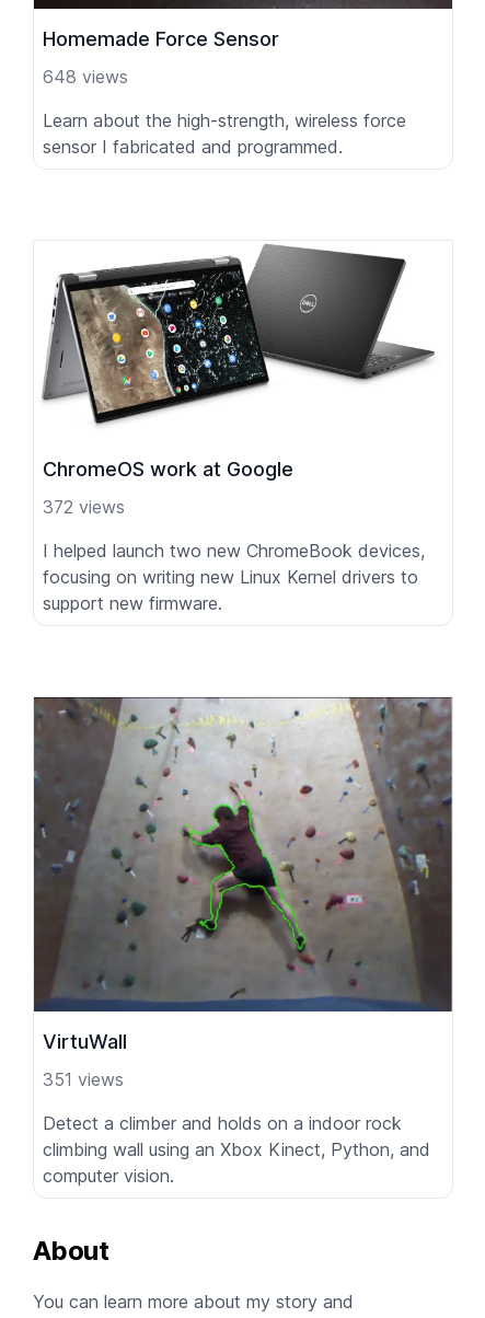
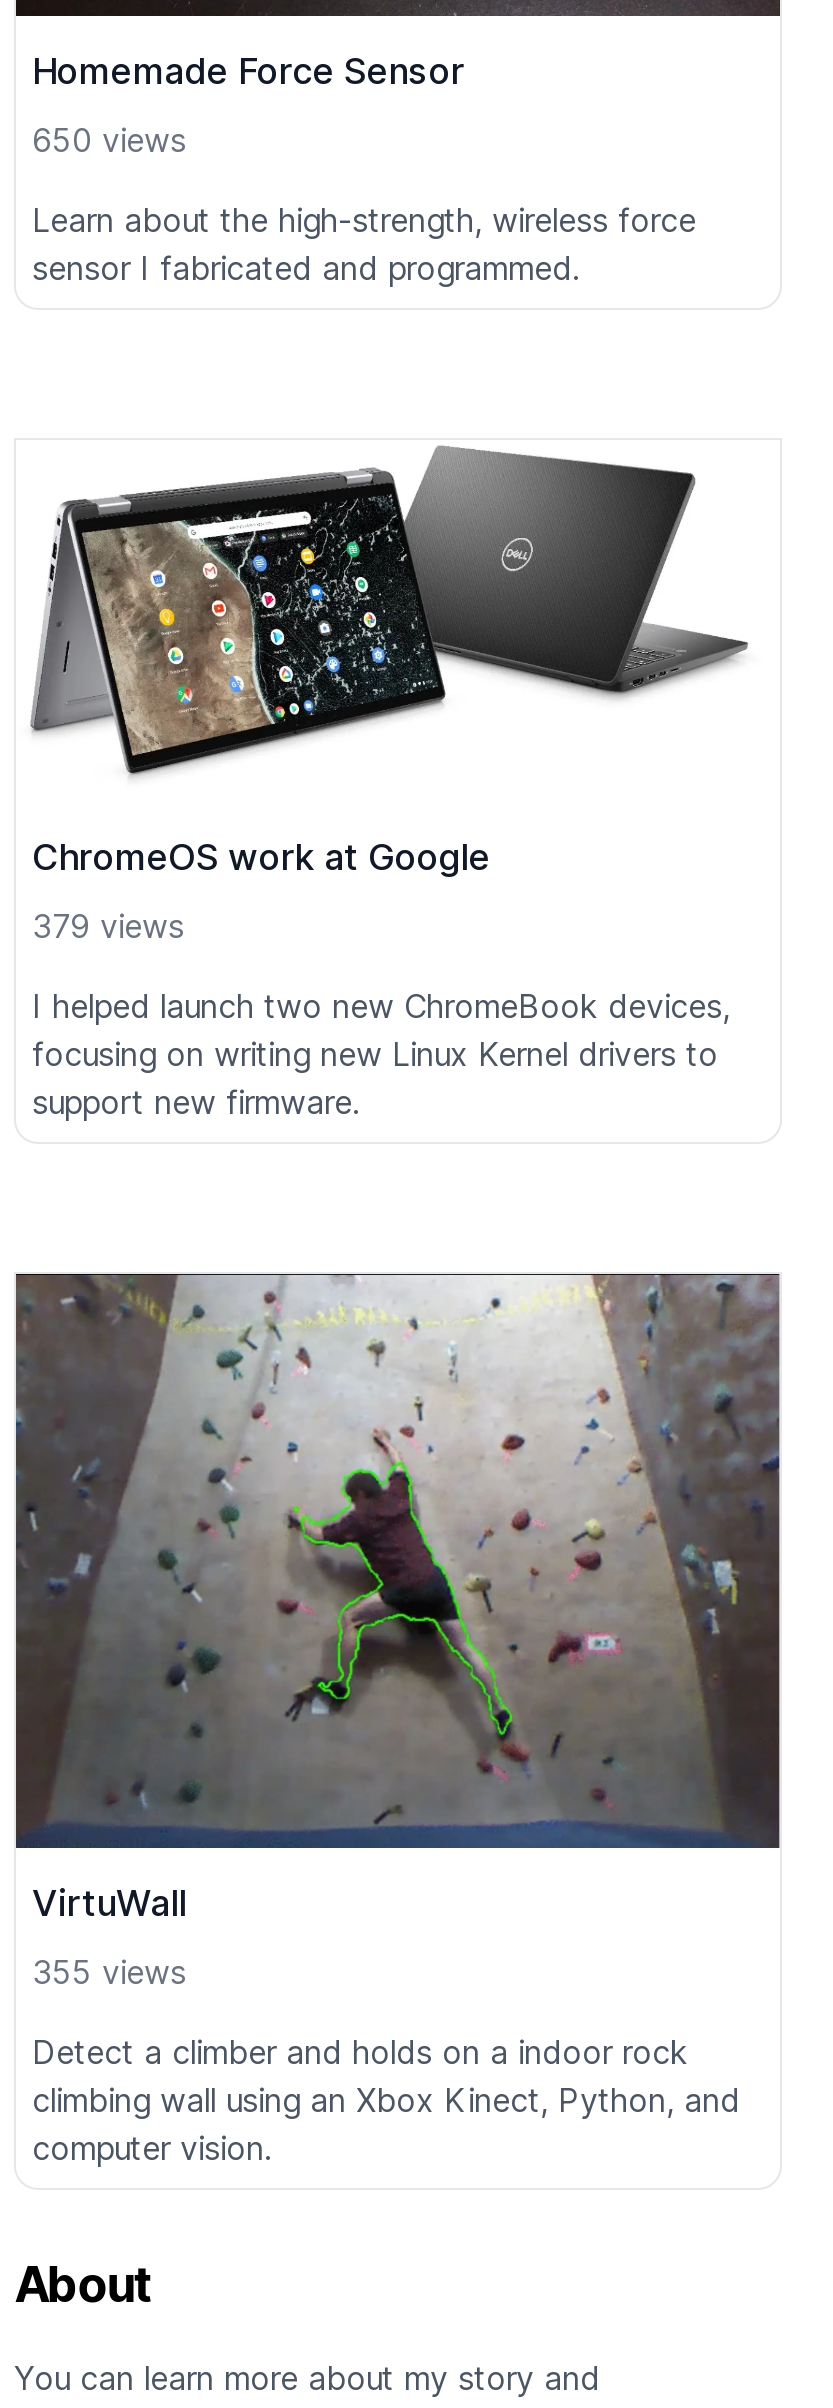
[43,65,128,87] 648 views -> [32,119,186,159] 650 views
[43,496,125,518] 372 views -> [32,906,184,946] 379 views
[43,1068,124,1090] 351 views -> [32,1952,186,1992] 355 views

